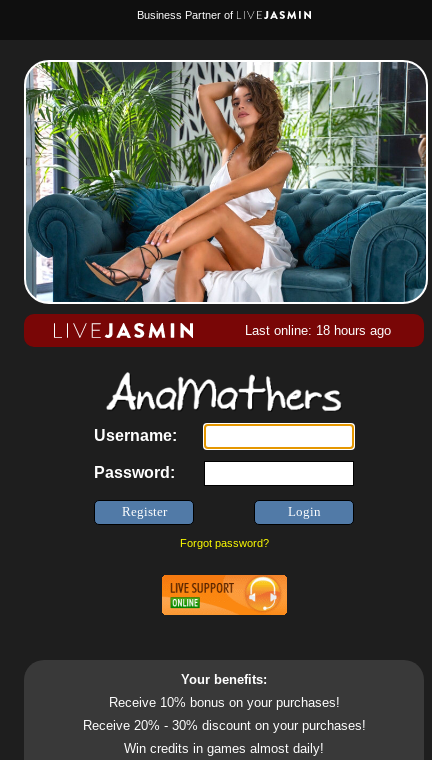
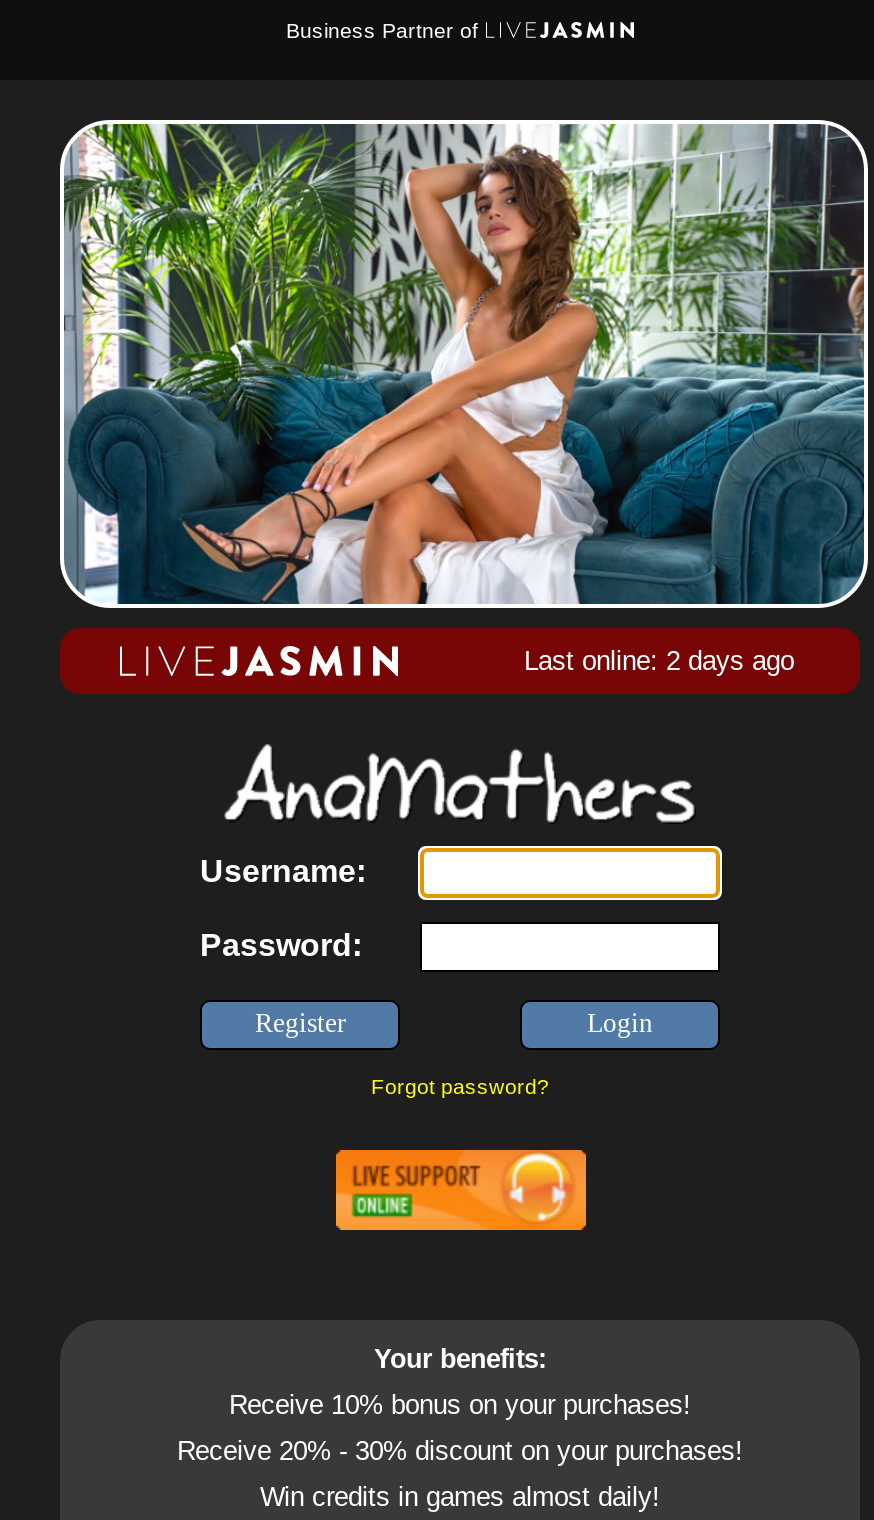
[245,323,391,338] Last online: 18 hours ago -> [524,646,794,676] Last online: 2 days ago

